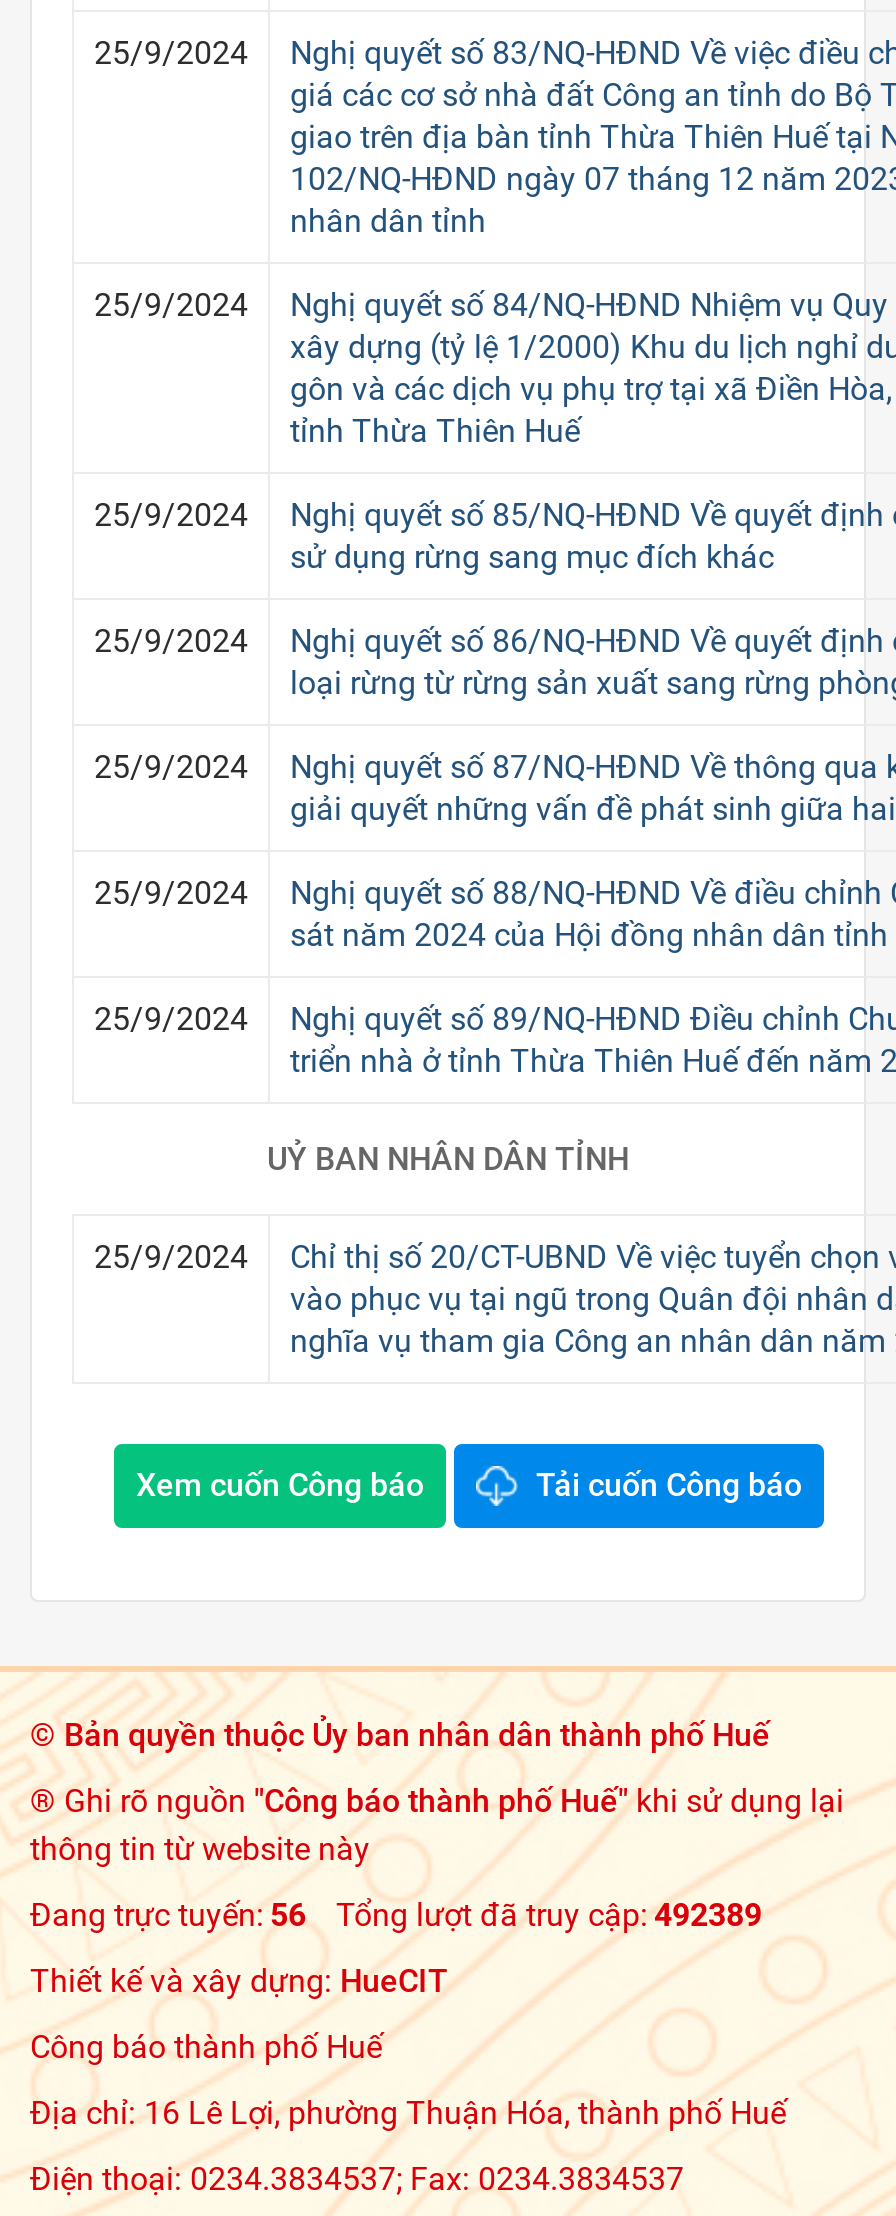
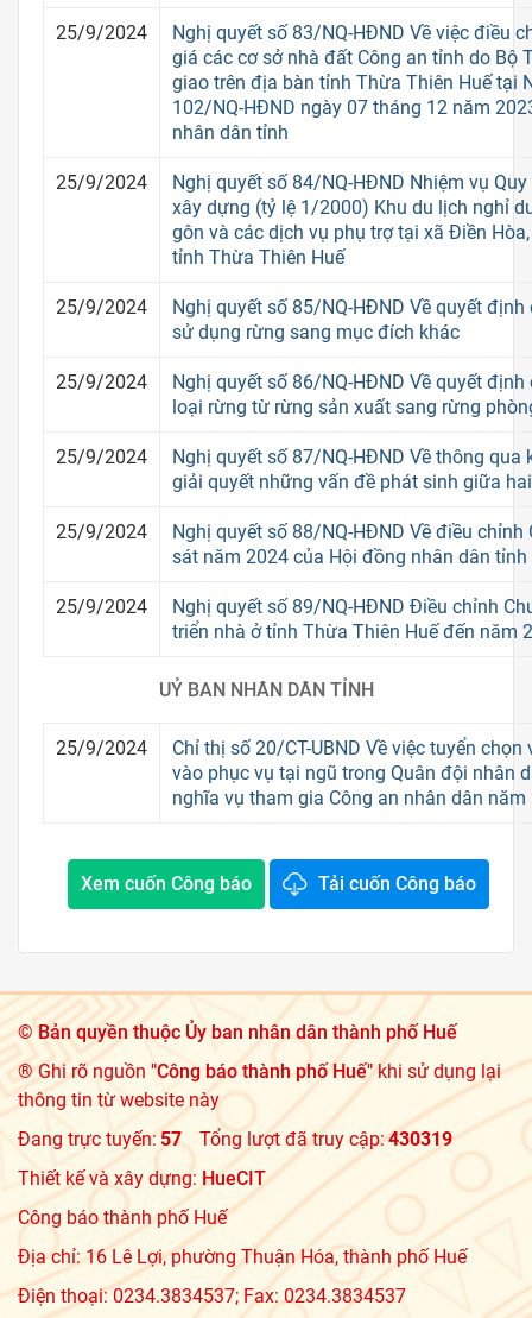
[30,1895,306,1933] Đang trực tuyến: 56 -> [18,1127,182,1150] Đang trực tuyến: 57
[336,1895,762,1933] Tổng lượt đã truy cập: 492389 -> [199,1127,452,1150] Tổng lượt đã truy cập: 430319

